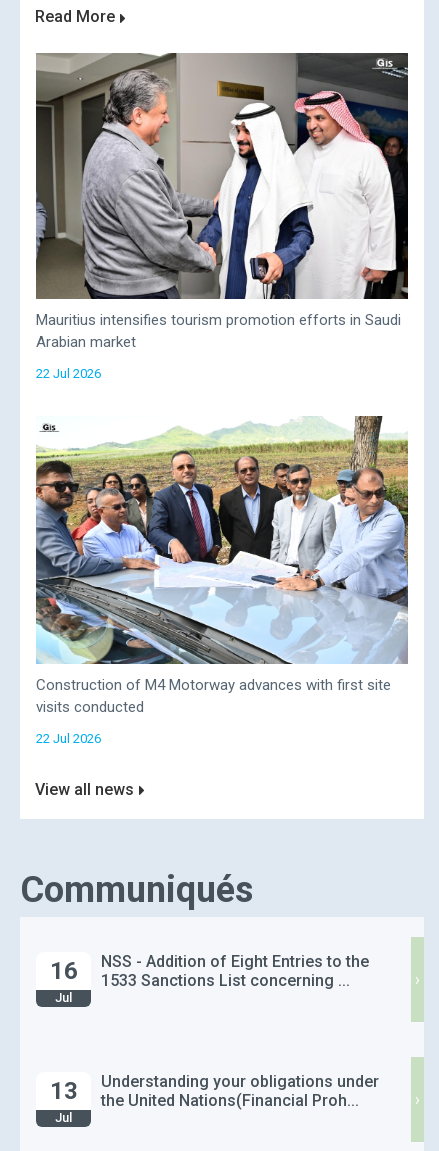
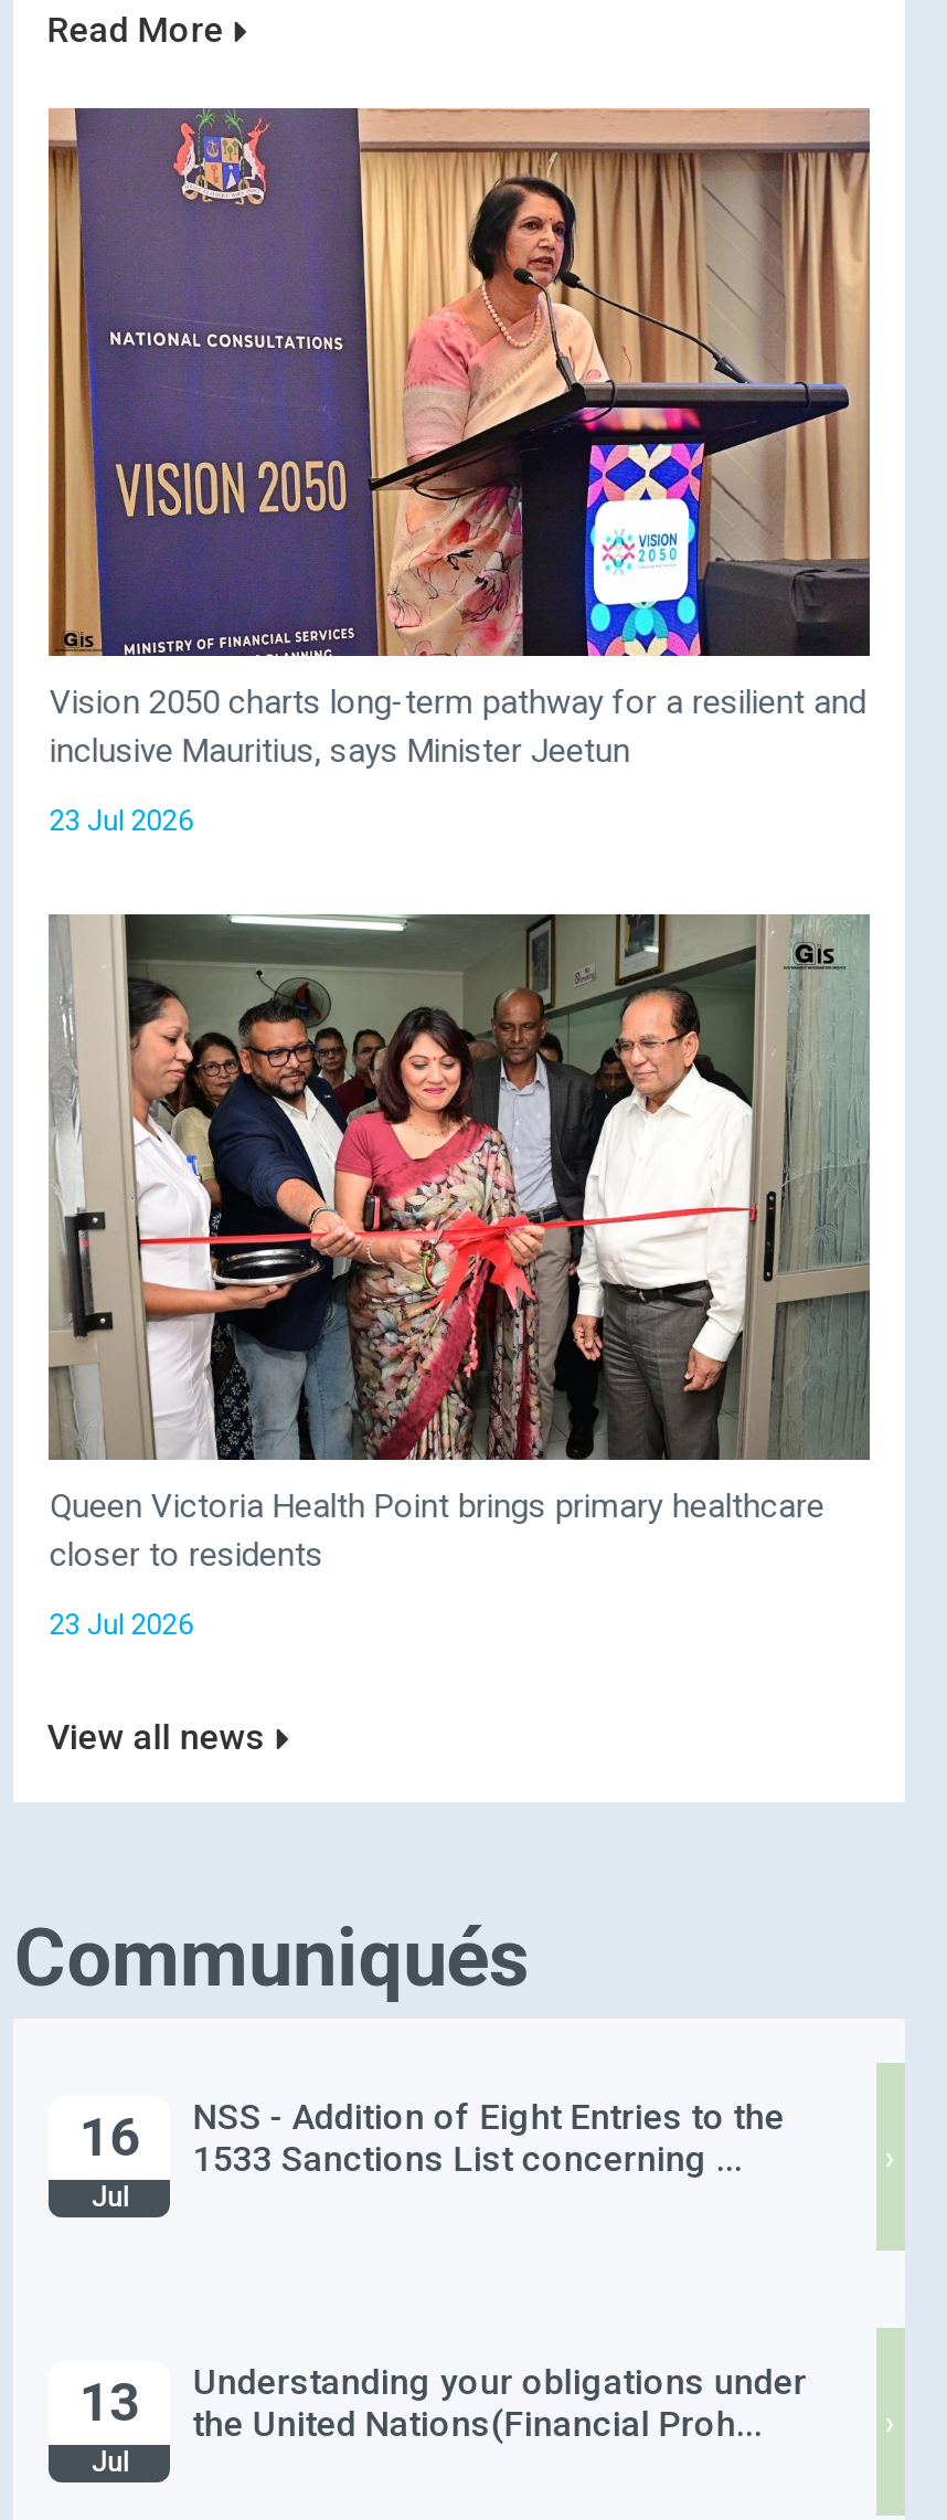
[35,52,409,351] [image] | Mauritius intensifies tourism promotion efforts in Saudi | Arabian market -> [46,106,872,771] [image] | Vision 2050 charts long-term pathway for a resilient and | inclusive Mauritius, says Minister Jeetun
[36,366,101,381] 22 Jul 2026 -> [49,804,193,837] 23 Jul 2026
[35,415,409,716] [image] | Construction of M4 Motorway advances with first site | visits conducted -> [46,912,872,1575] [image] | Queen Victoria Health Point brings primary healthcare | closer to residents
[36,731,101,746] 22 Jul 2026 -> [49,1608,193,1641] 23 Jul 2026

